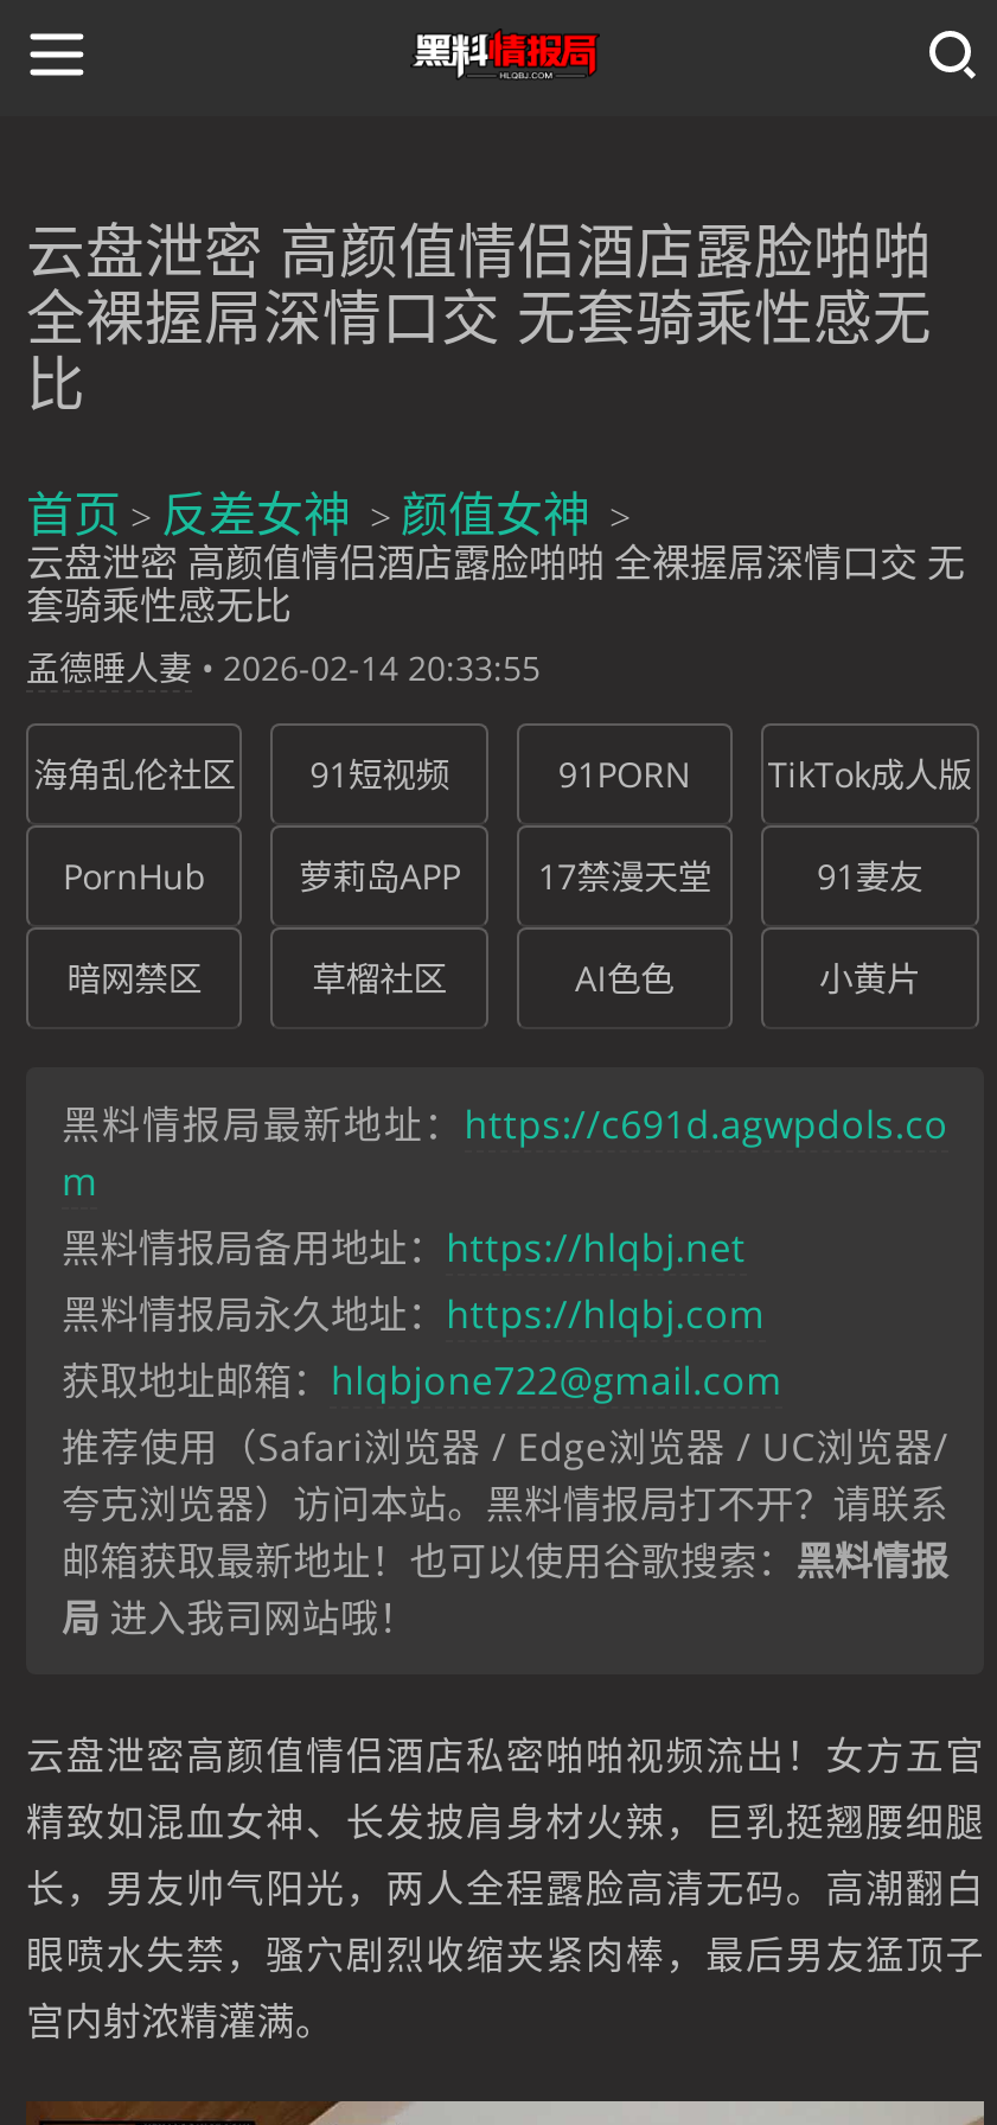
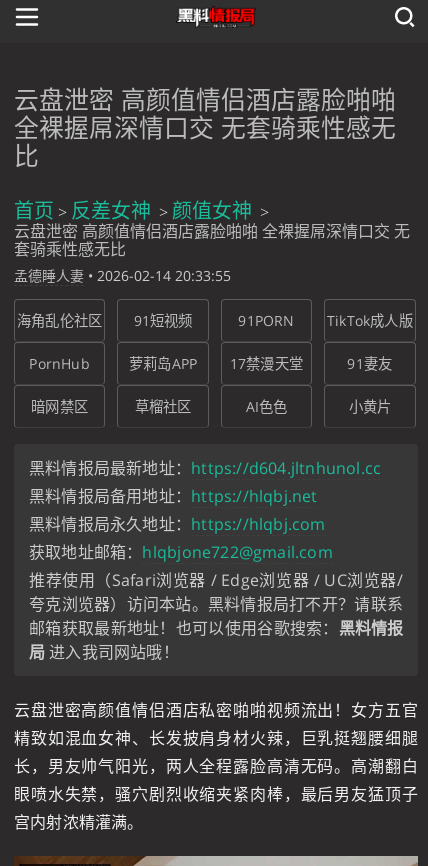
[62,1099,948,1208] 黑料情报局最新地址：https://c691d.agwpdols.co | m -> [29,457,381,479] 黑料情报局最新地址：https://d604.jltnhunol.cc

